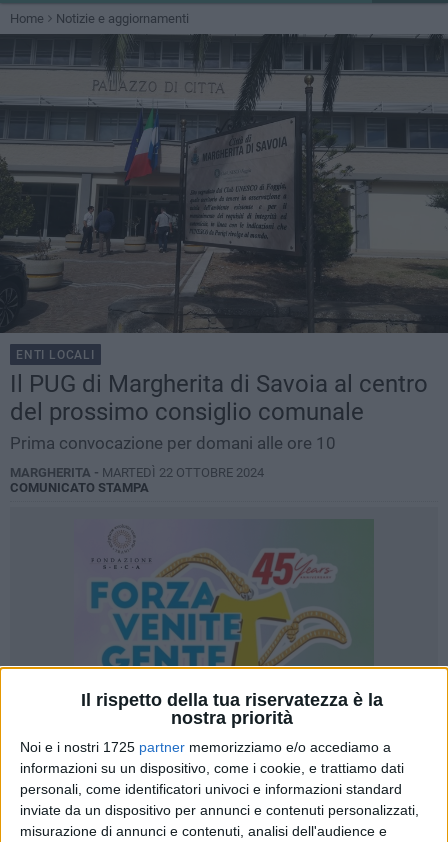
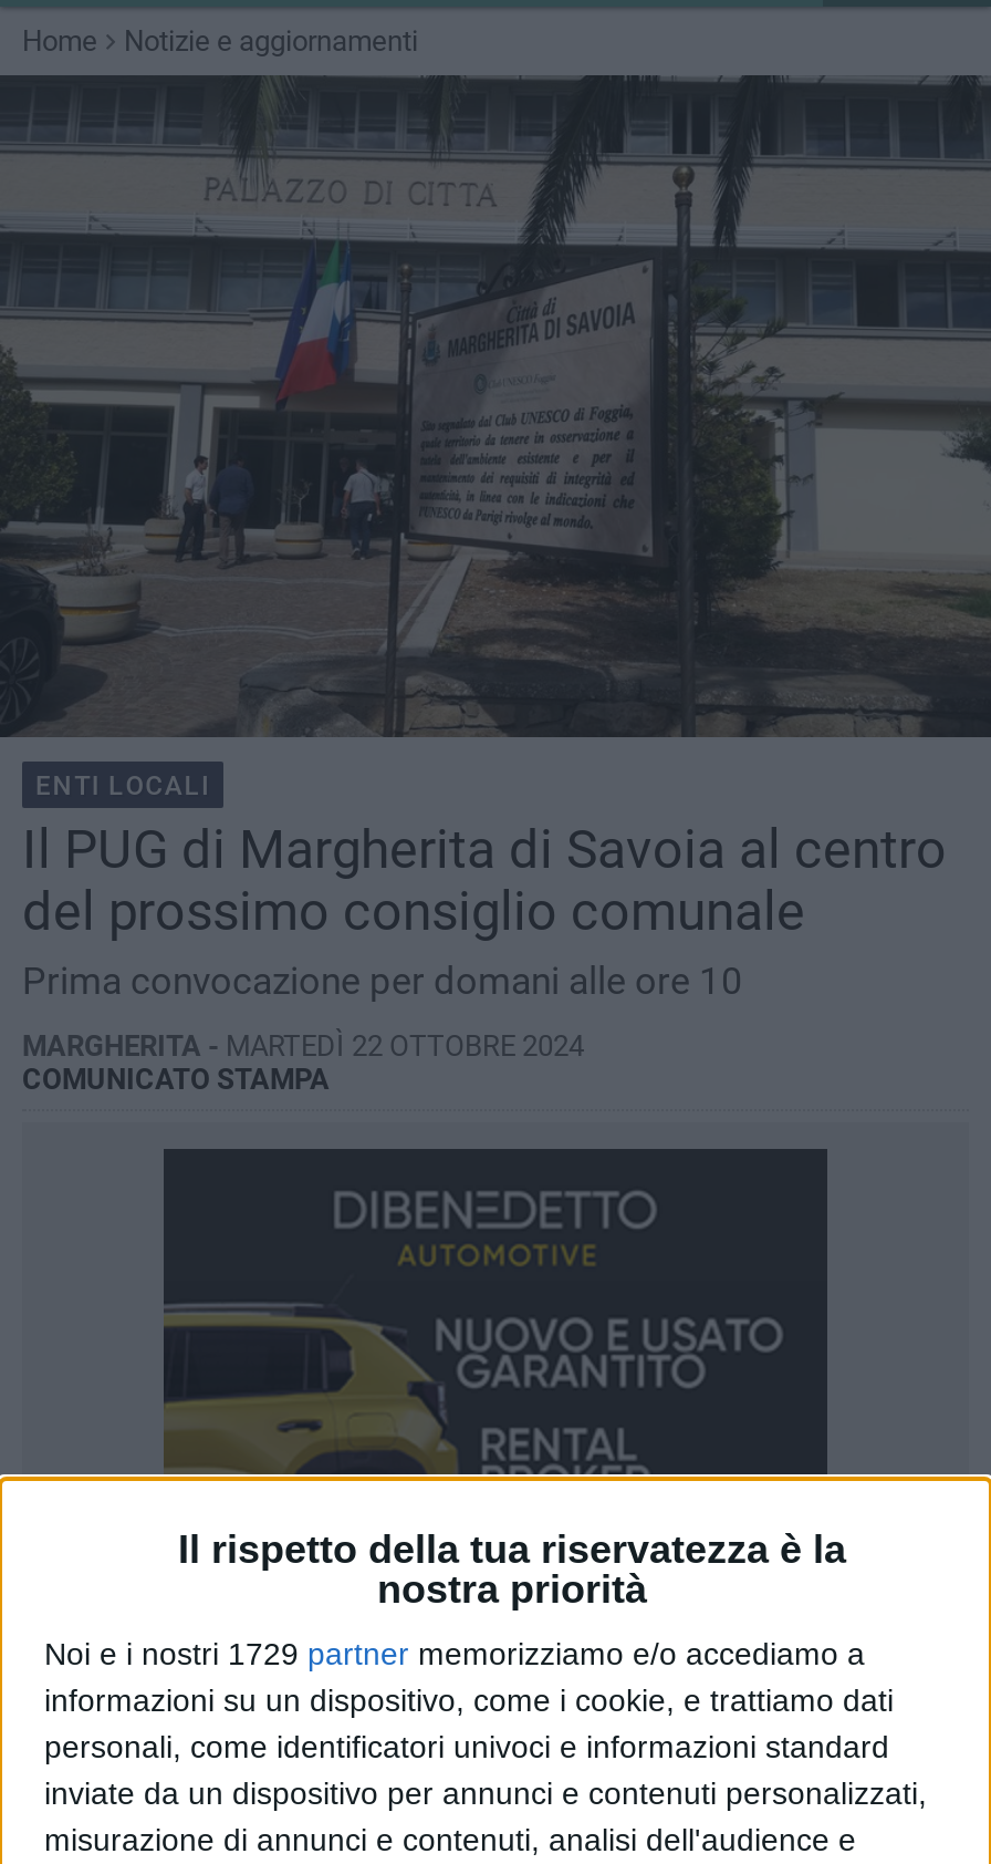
[75,520,373,666] [image] -> [164,1149,827,1474] [image]
[20,739,391,755] Noi e i nostri 1725 partner memorizziamo e/o accediamo a -> [44,1635,865,1671] Noi e i nostri 1729 partner memorizziamo e/o accediamo a

